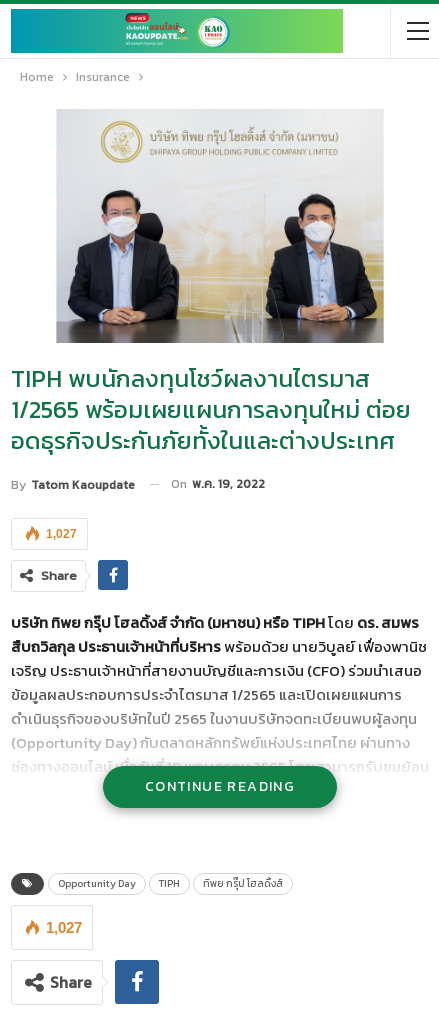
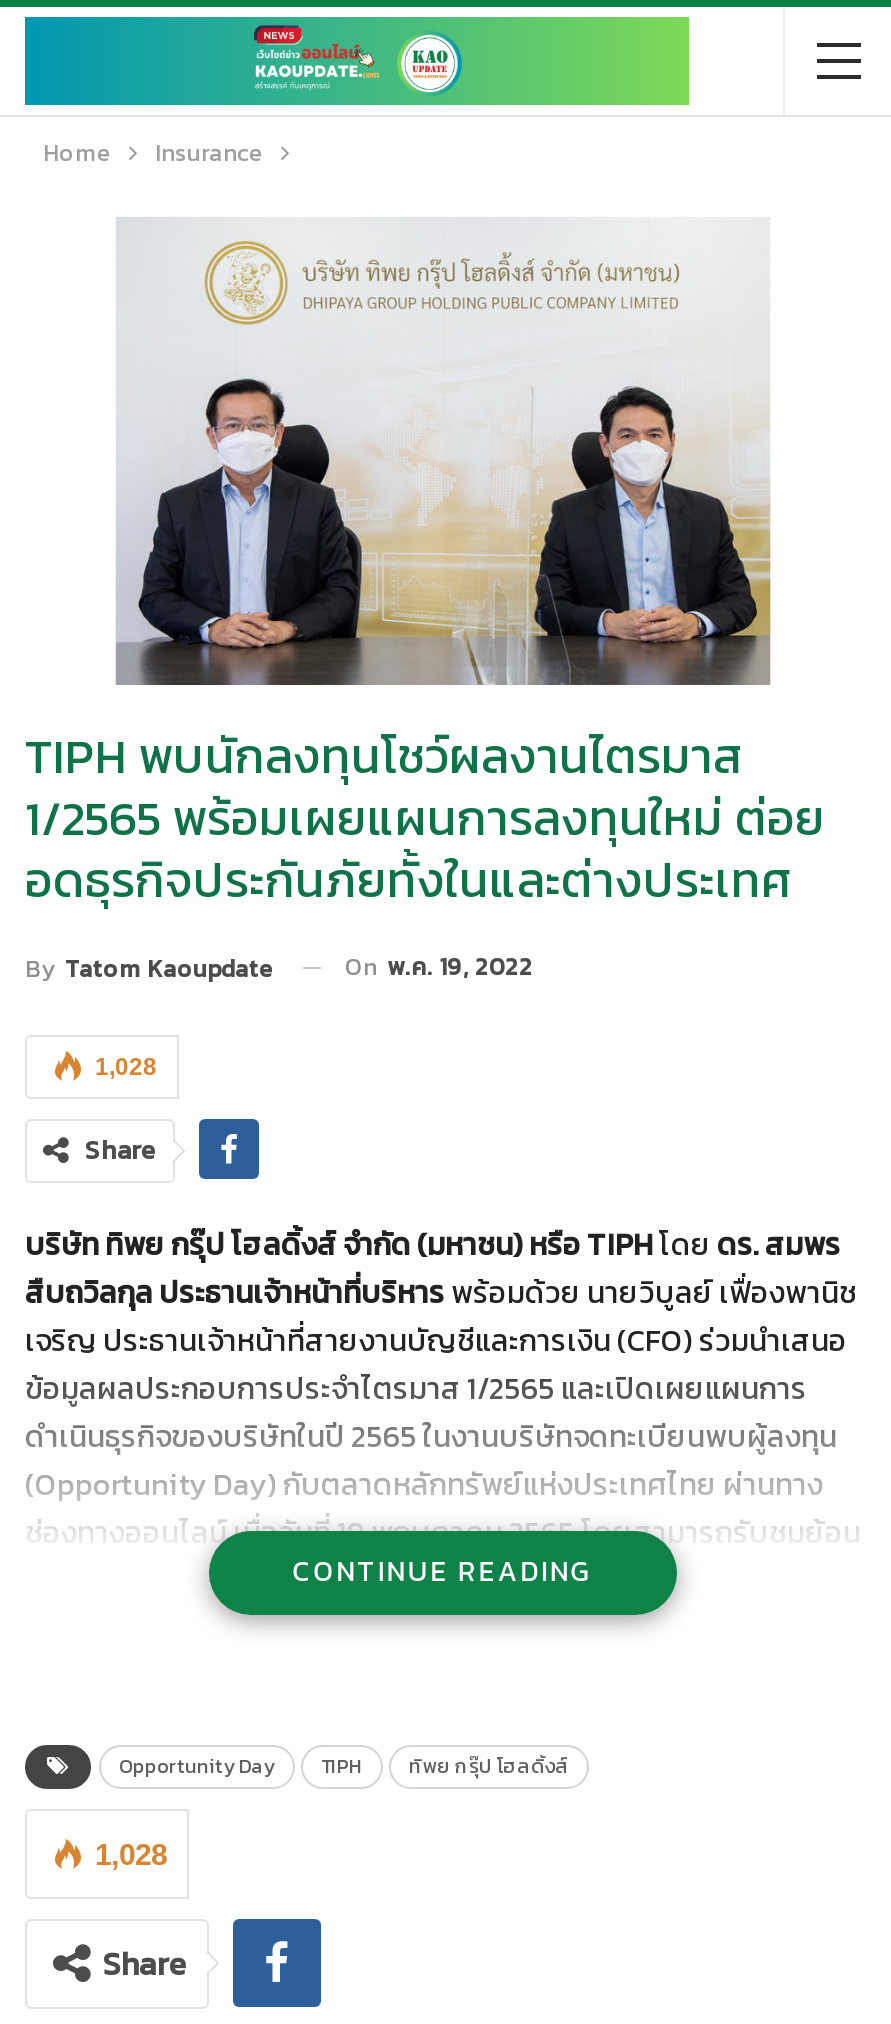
[46,527,77,541] 1,027 -> [95,1053,157,1081] 1,028
[46,919,82,936] 1,027 -> [95,1837,167,1871] 1,028

